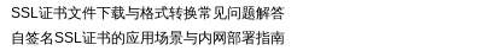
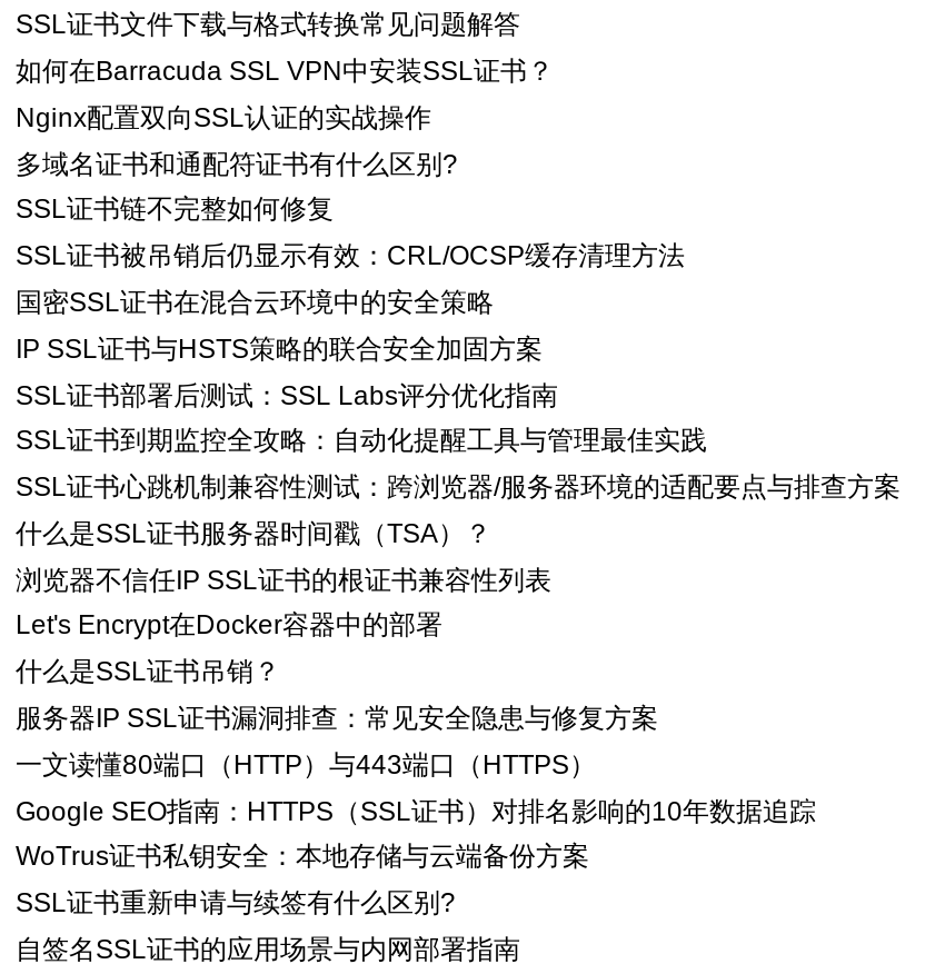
none -> [16,56,901,918] 如何在Barracuda SSL VPN中安装SSL证书？ | Nginx配置双向SSL认证的实战操作 | 多域名证书和通配符证书有什么区别? | SSL证书链不完整如何修复 | SSL证书被吊销后仍显示有效：CRL/OCSP缓存清理方法 | 国密SSL证书在混合云环境中的安全策略 | IP SSL证书与HSTS策略的联合安全加固方案 | SSL证书部署后测试：SSL Labs评分优化指南 | SSL证书到期监控全攻略：自动化提醒工具与管理最佳实践 | SSL证书心跳机制兼容性测试：跨浏览器/服务器环境的适配要点与排查方案 | 什么是SSL证书服务器时间戳（TSA）？ | 浏览器不信任IP SSL证书的根证书兼容性列表 | Let's Encrypt在Docker容器中的部署 | 什么是SSL证书吊销？ | 服务器IP SSL证书漏洞排查：常见安全隐患与修复方案 | 一文读懂80端口（HTTP）与443端口（HTTPS） | Google SEO指南：HTTPS（SSL证书）对排名影响的10年数据追踪 | WoTrus证书私钥安全：本地存储与云端备份方案 | SSL证书重新申请与续签有什么区别?

